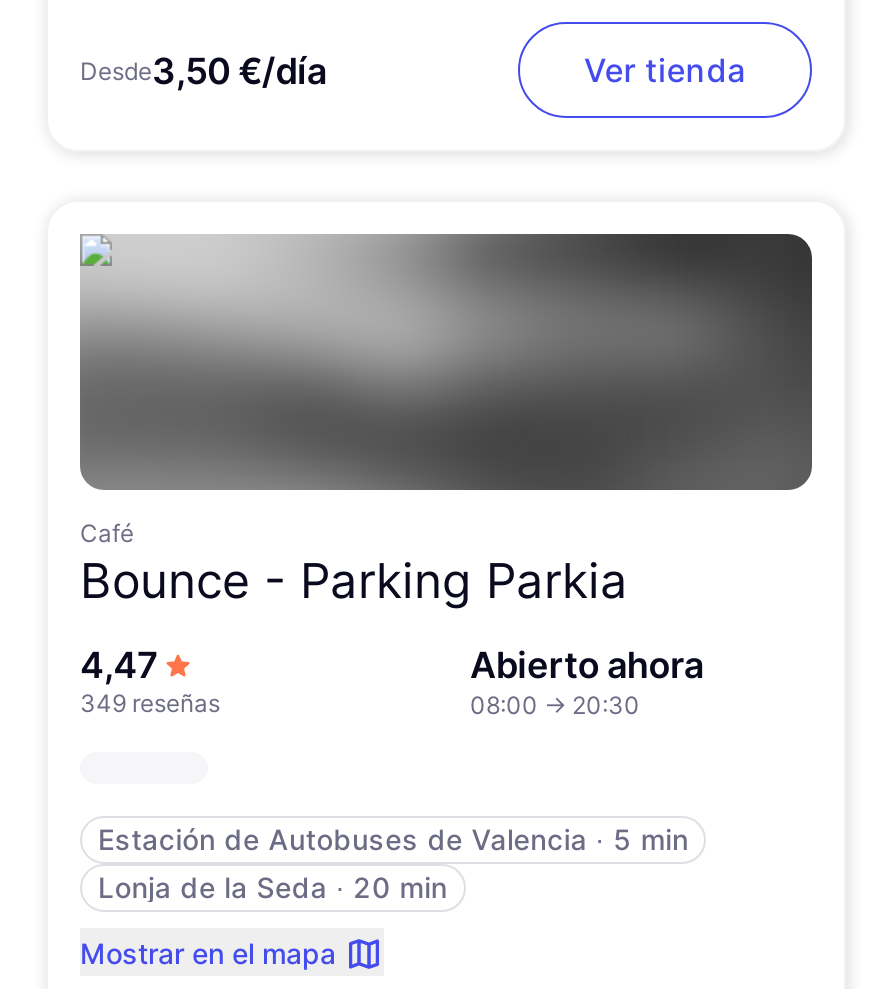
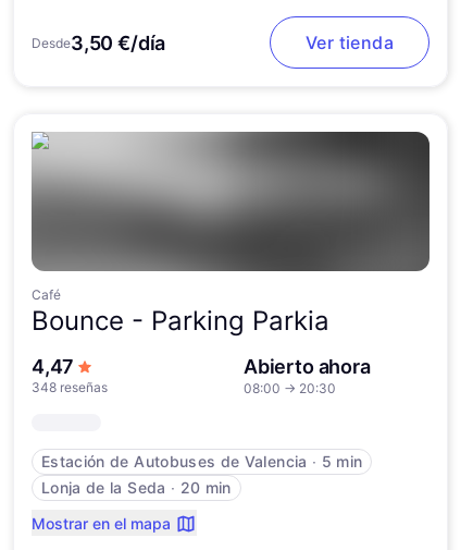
[80,688,220,718] 349 reseñas -> [32,379,108,395] 348 reseñas

